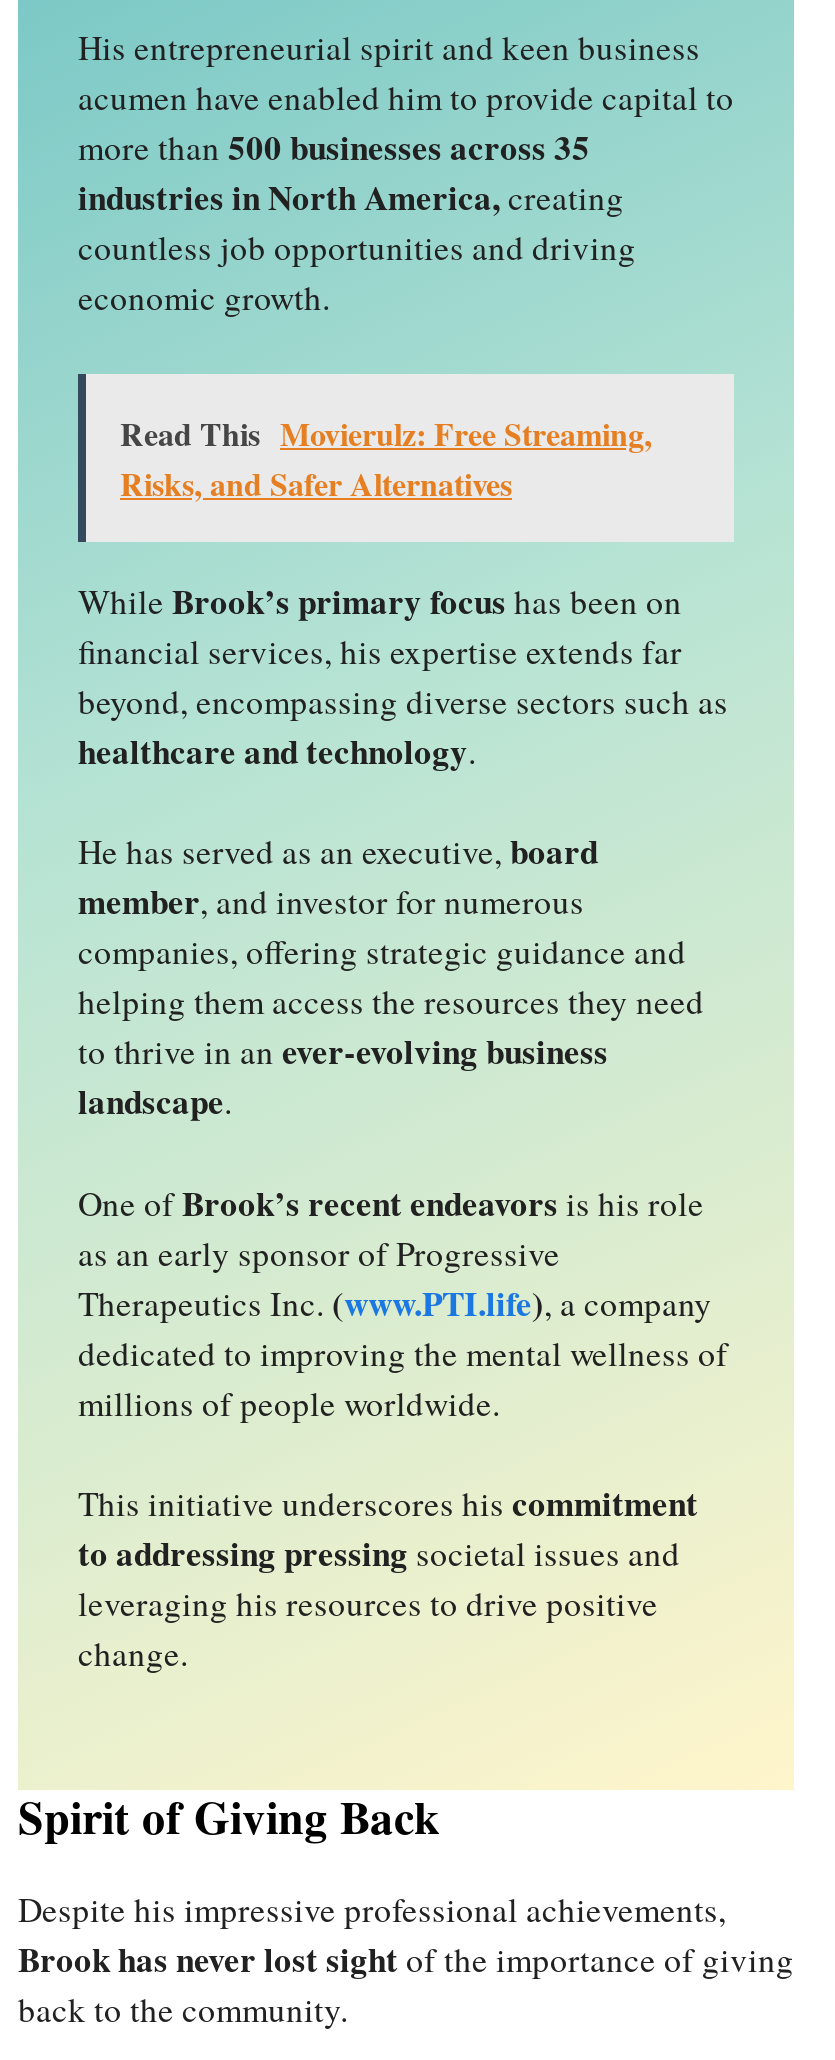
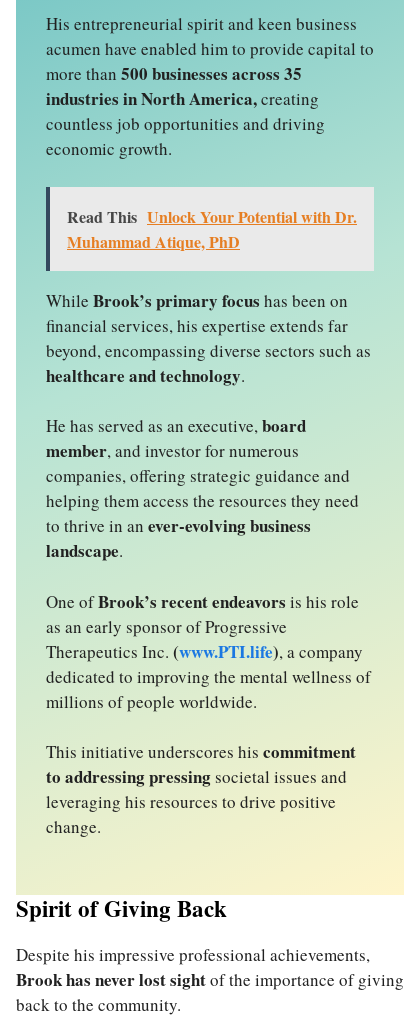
[120,409,652,505] Read This Movierulz: Free Streaming, | Risks, and Safer Alternatives -> [67,205,357,253] Read This Unlock Your Potential with Dr. | Muhammad Atique, PhD

